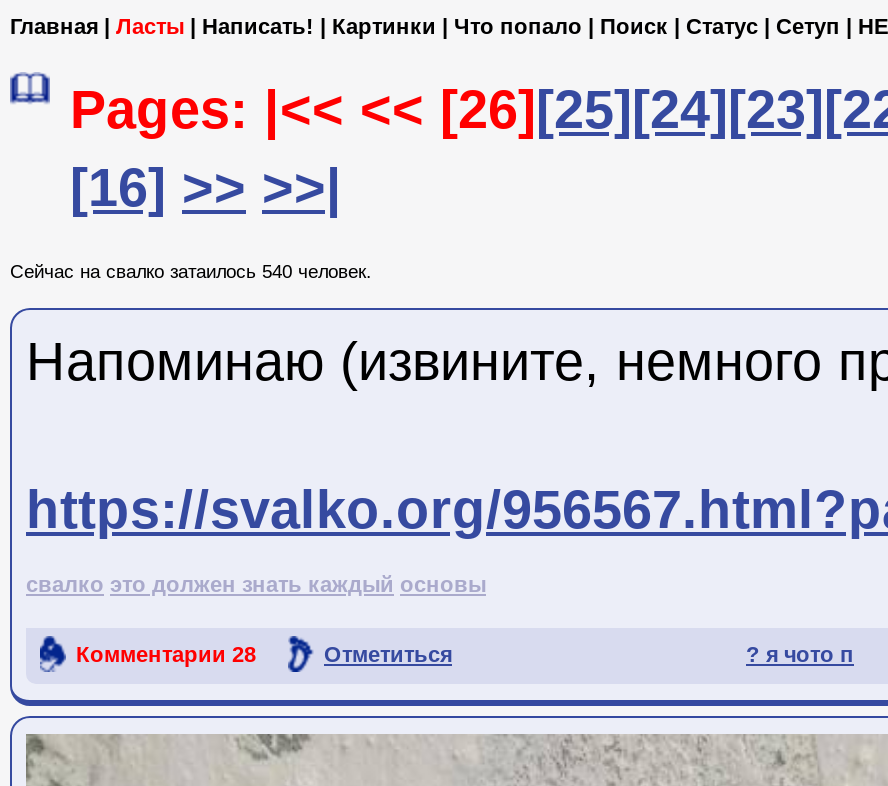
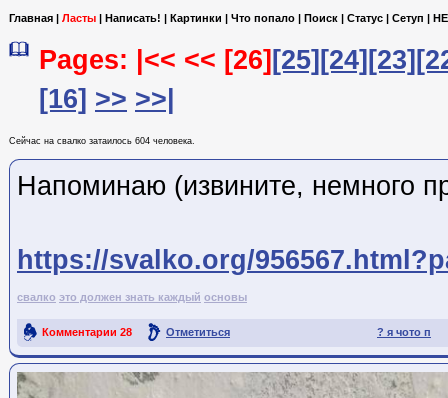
[10,262,372,282] Сейчас на cвалко затаилось 540 человек. -> [9,136,195,146] Сейчас на cвалко затаилось 604 человека.

